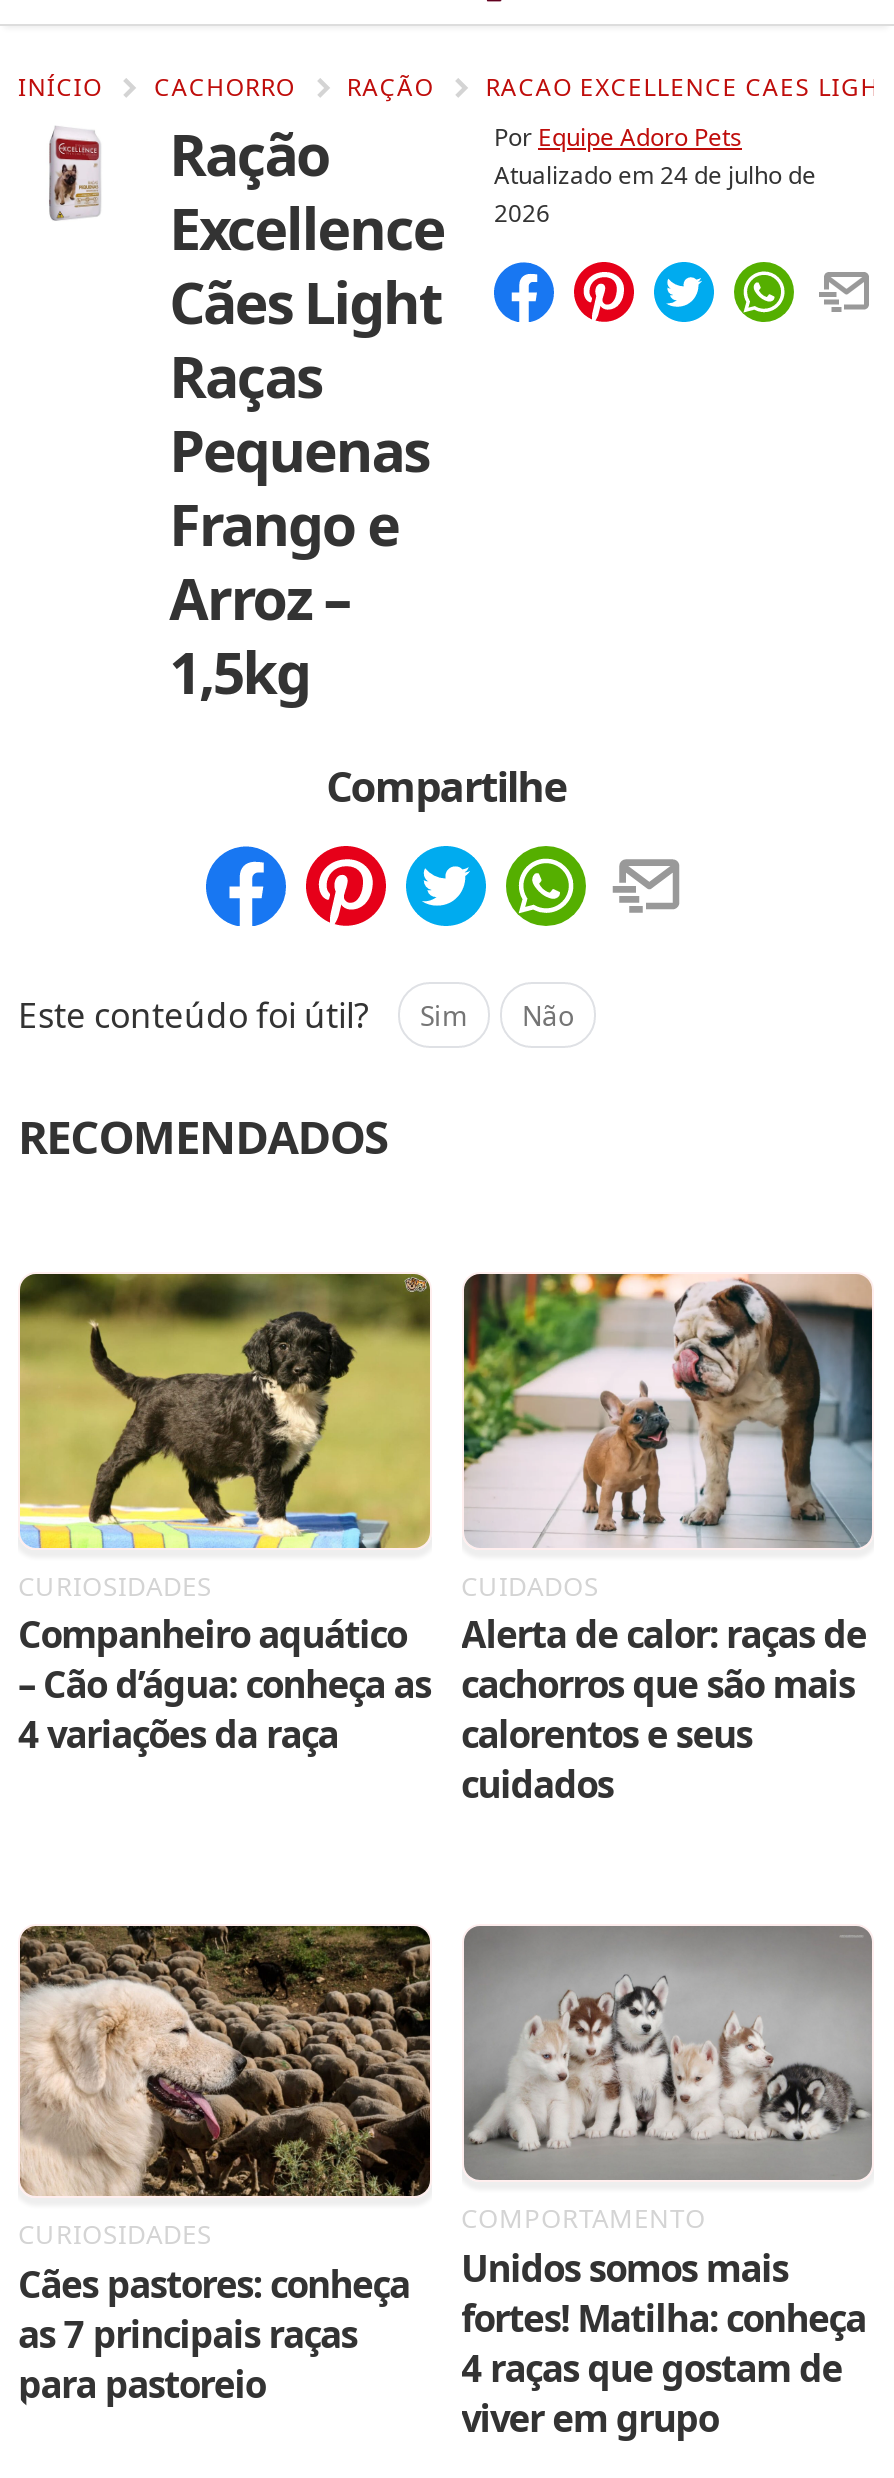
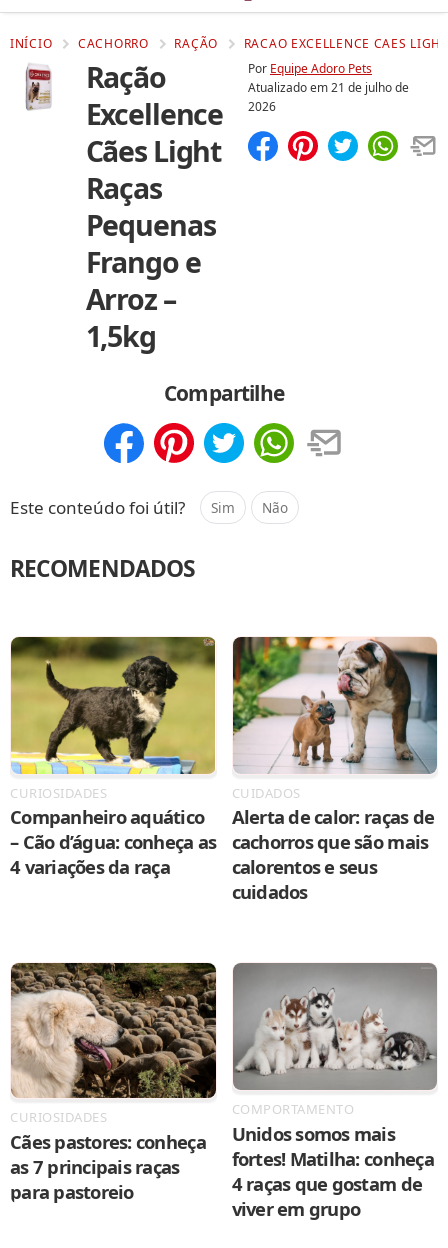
[494,158,816,192] Atualizado em 24 de julho de -> [248,79,409,96] Atualizado em 21 de julho de

